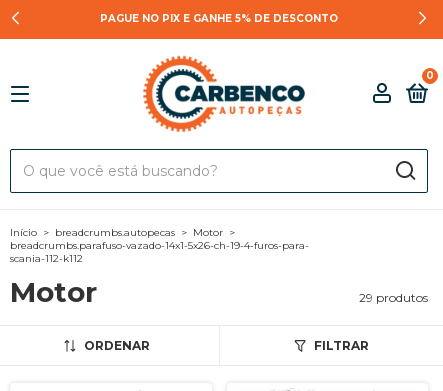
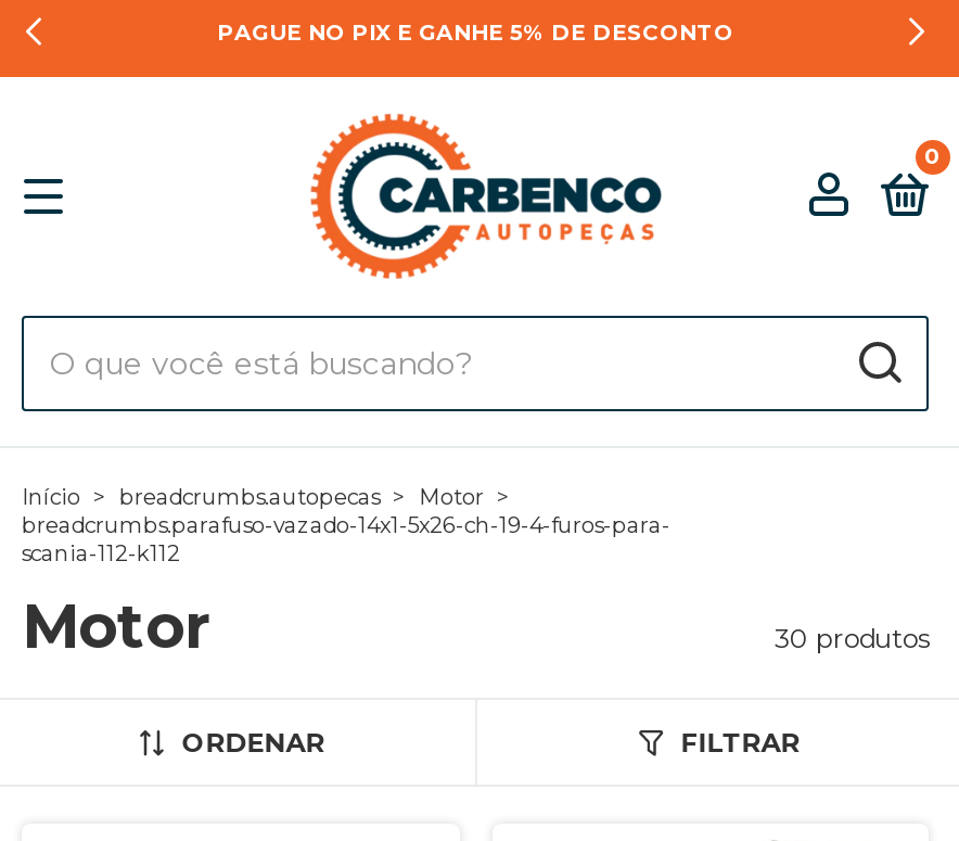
[359,290,428,305] 29 produtos -> [775,622,929,654] 30 produtos

